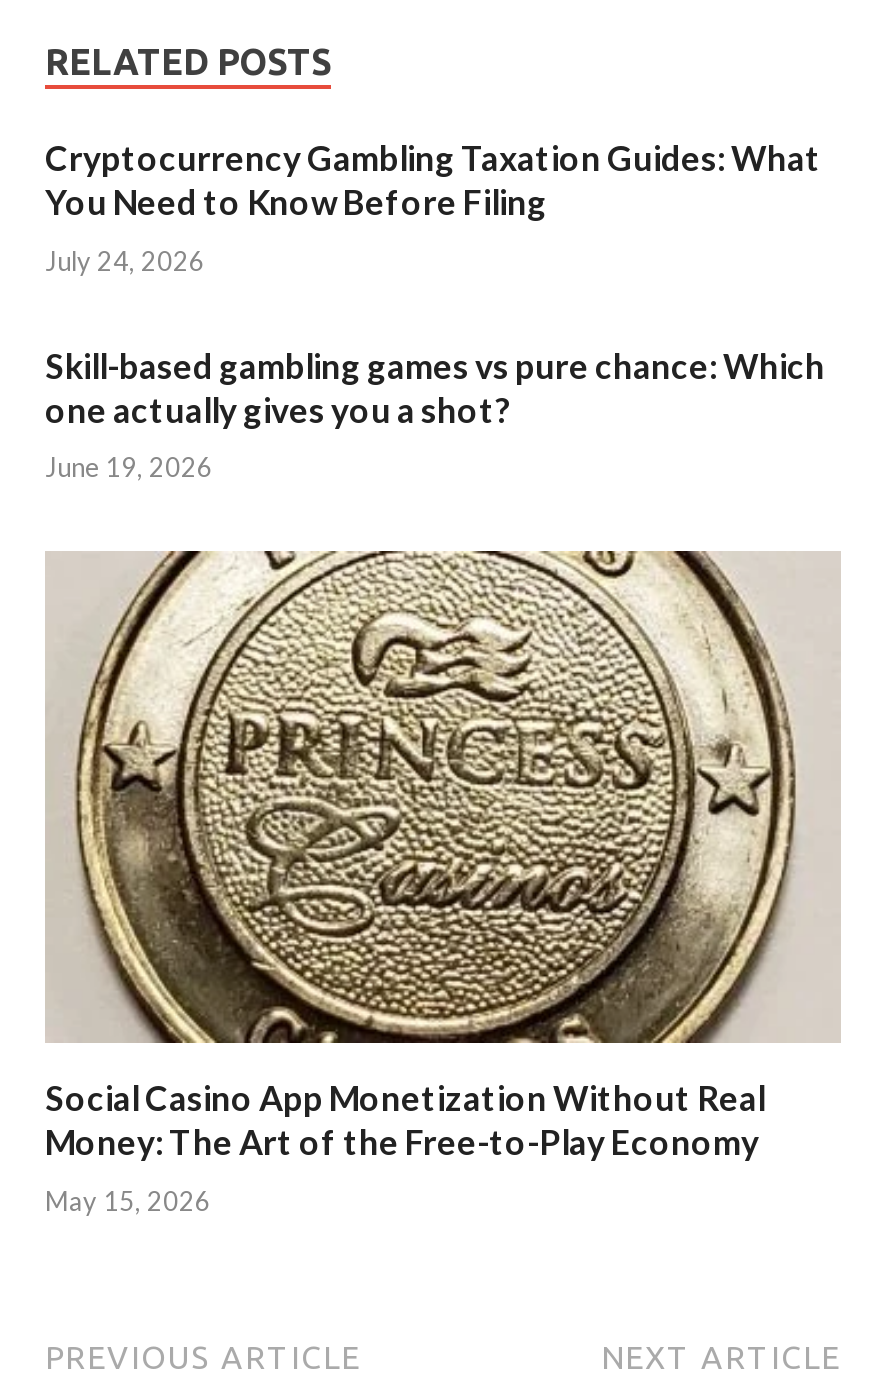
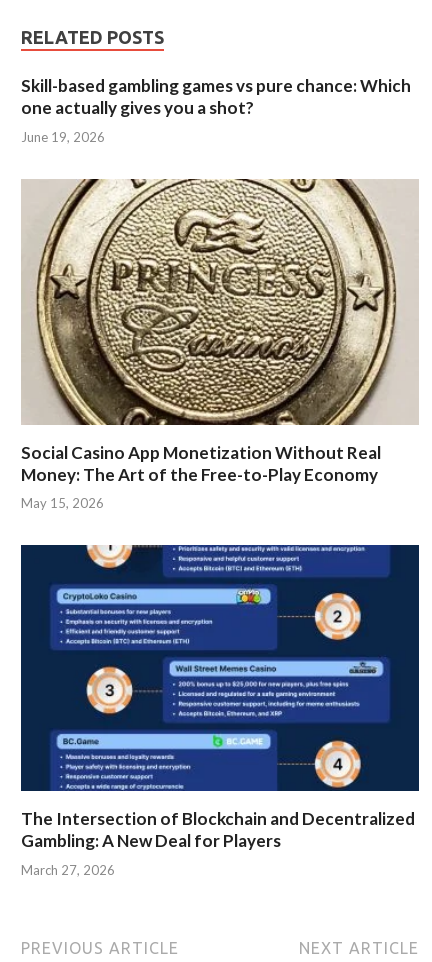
[45,137,821,276] Cryptocurrency Gambling Taxation Guides: What | You Need to Know Before Filing | July 24, 2026 -> none
moved [45,344,825,1216] -> [21,75,411,511]: [image] | Skill-based gambling games vs pure chance: Which | one actually gives you a shot? | June 19, 2026 | Social Casino App Monetization Without Real | Money: The Art of the Free-to-Play Economy | May 15, 2026
none -> [20,544,420,878] [image] | The Intersection of Blockchain and Decentralized | Gambling: A New Deal for Players | March 27, 2026

